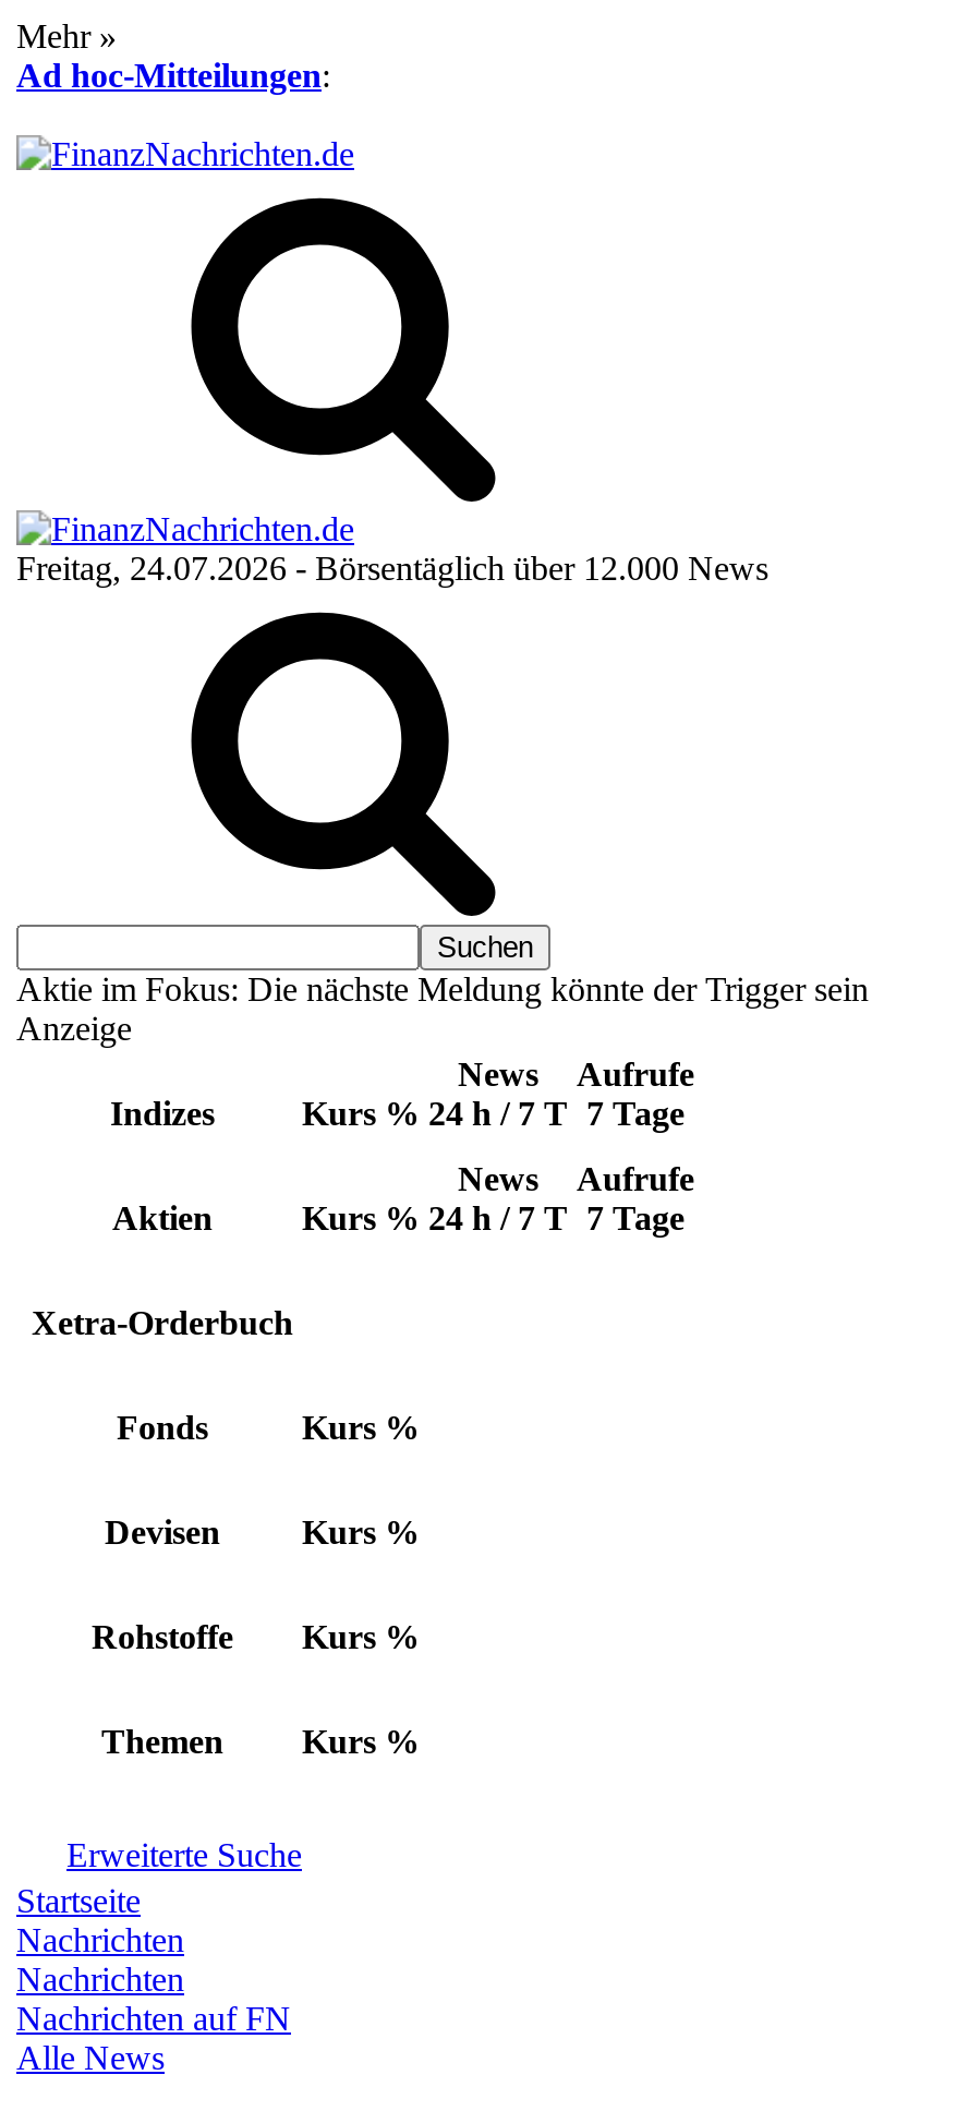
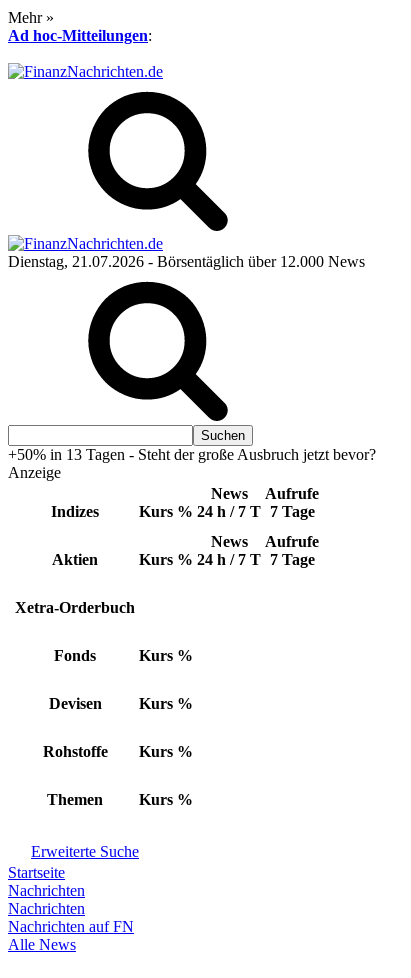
[16,550,768,587] Freitag, 24.07.2026 - Börsentäglich über 12.000 News -> [8,253,365,270] Dienstag, 21.07.2026 - Börsentäglich über 12.000 News
[16,970,869,1008] Aktie im Fokus: Die nächste Meldung könnte der Trigger sein -> [8,446,376,463] +50% in 13 Tagen - Steht der große Ausbruch jetzt bevor?

